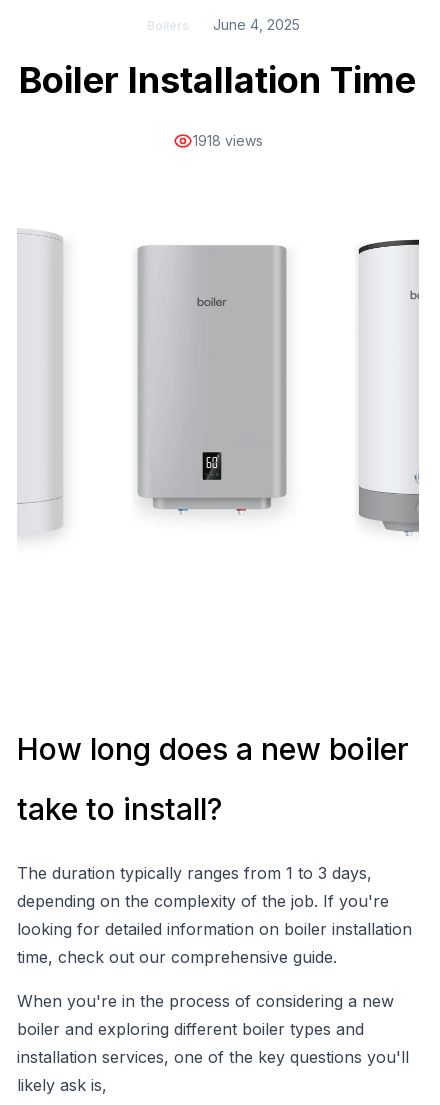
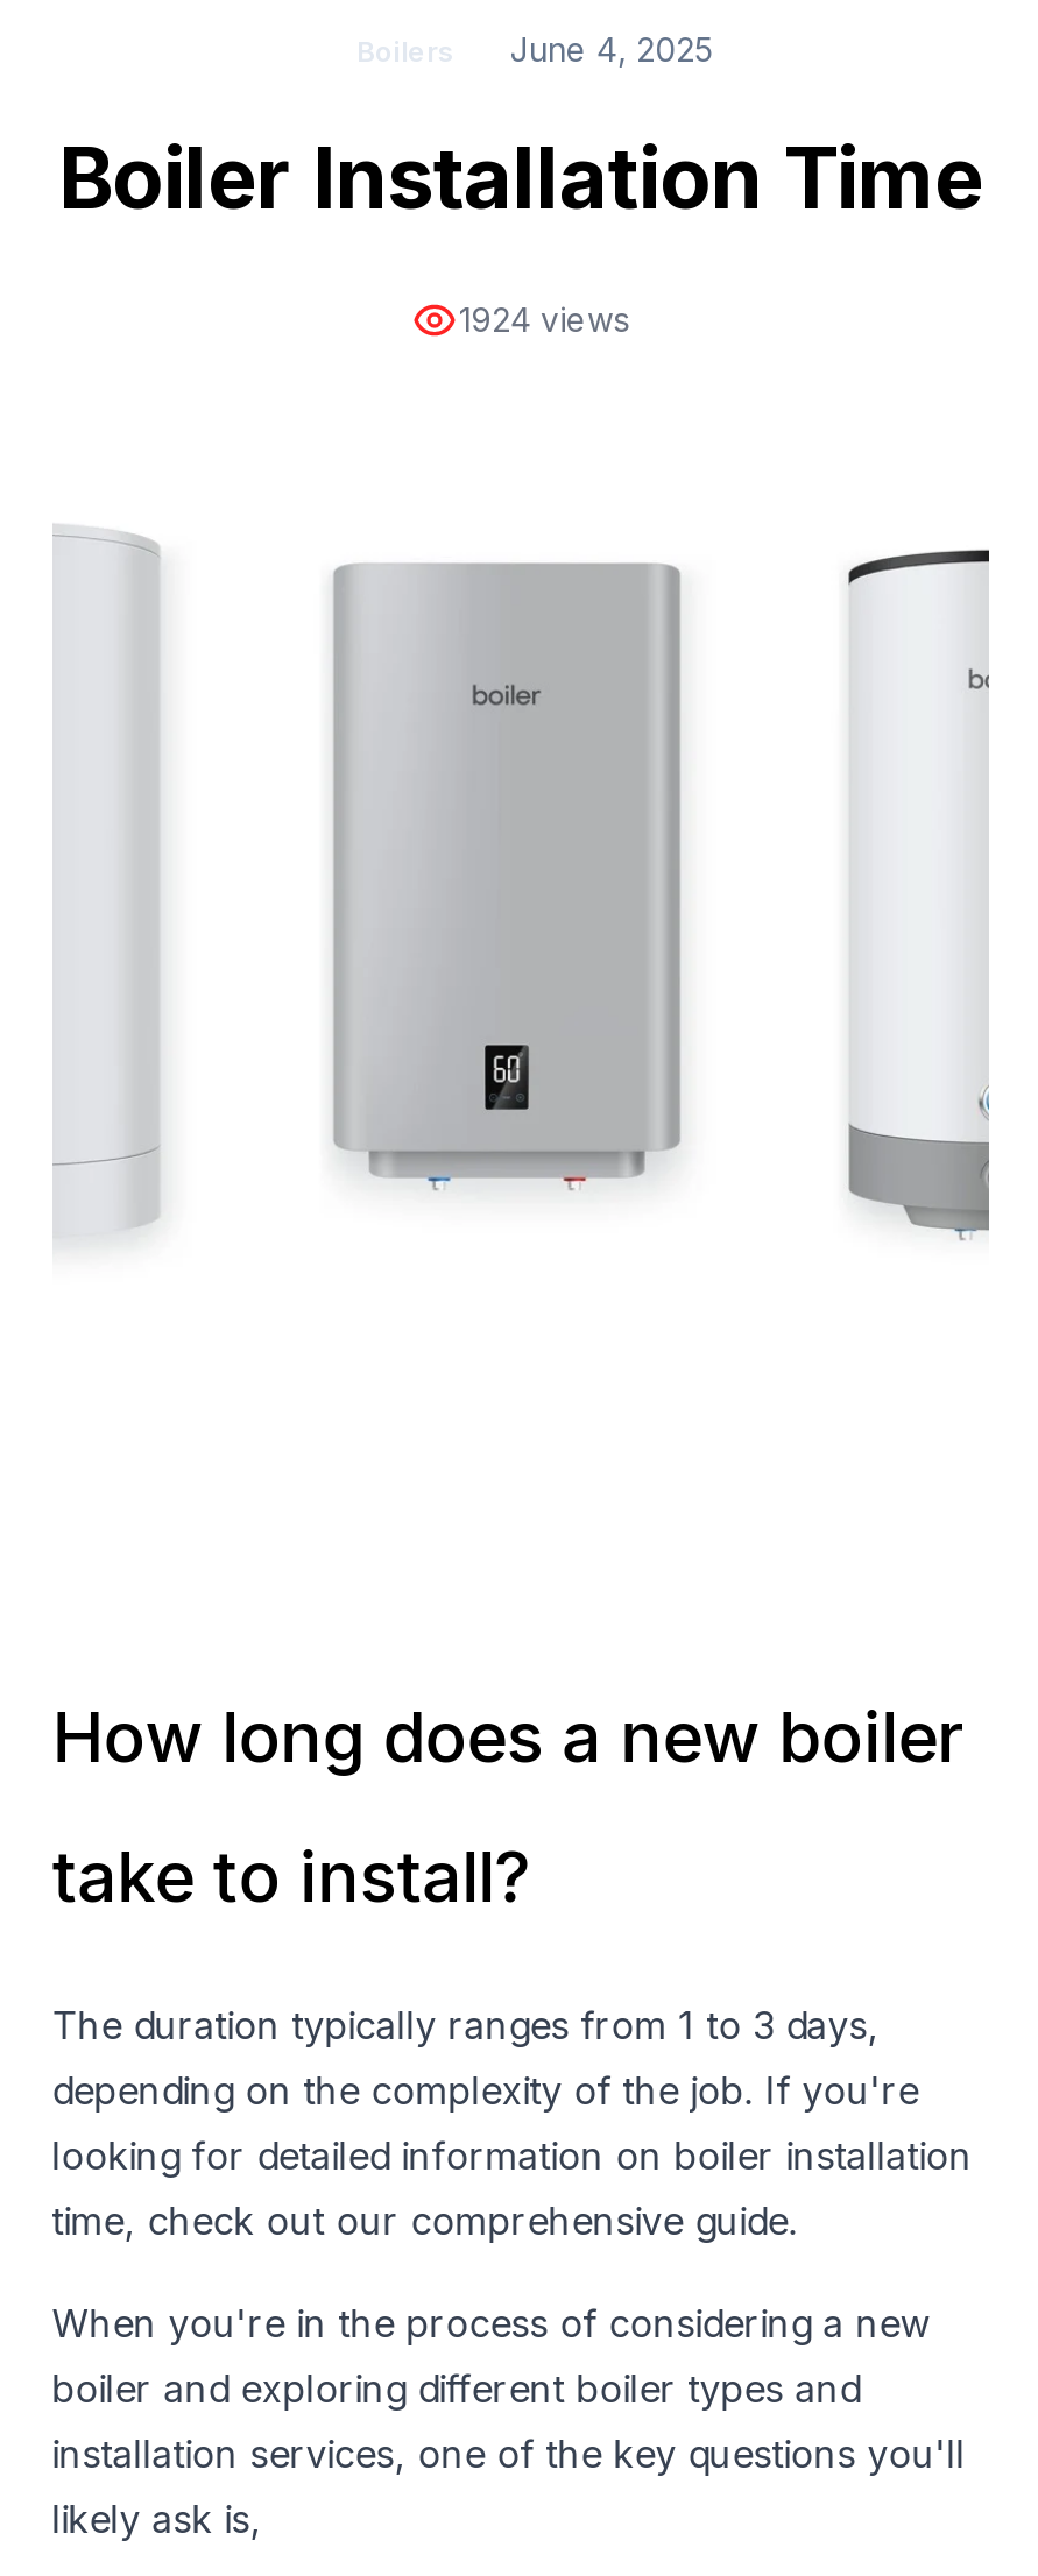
[193,132,263,149] 1918 views -> [459,300,629,340] 1924 views

